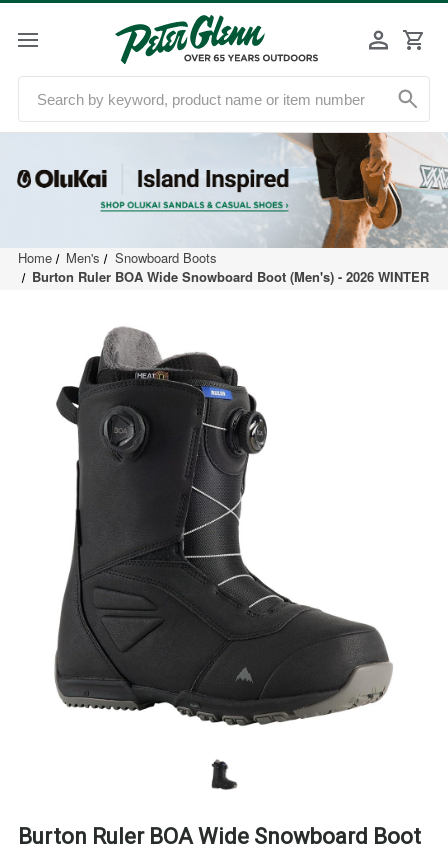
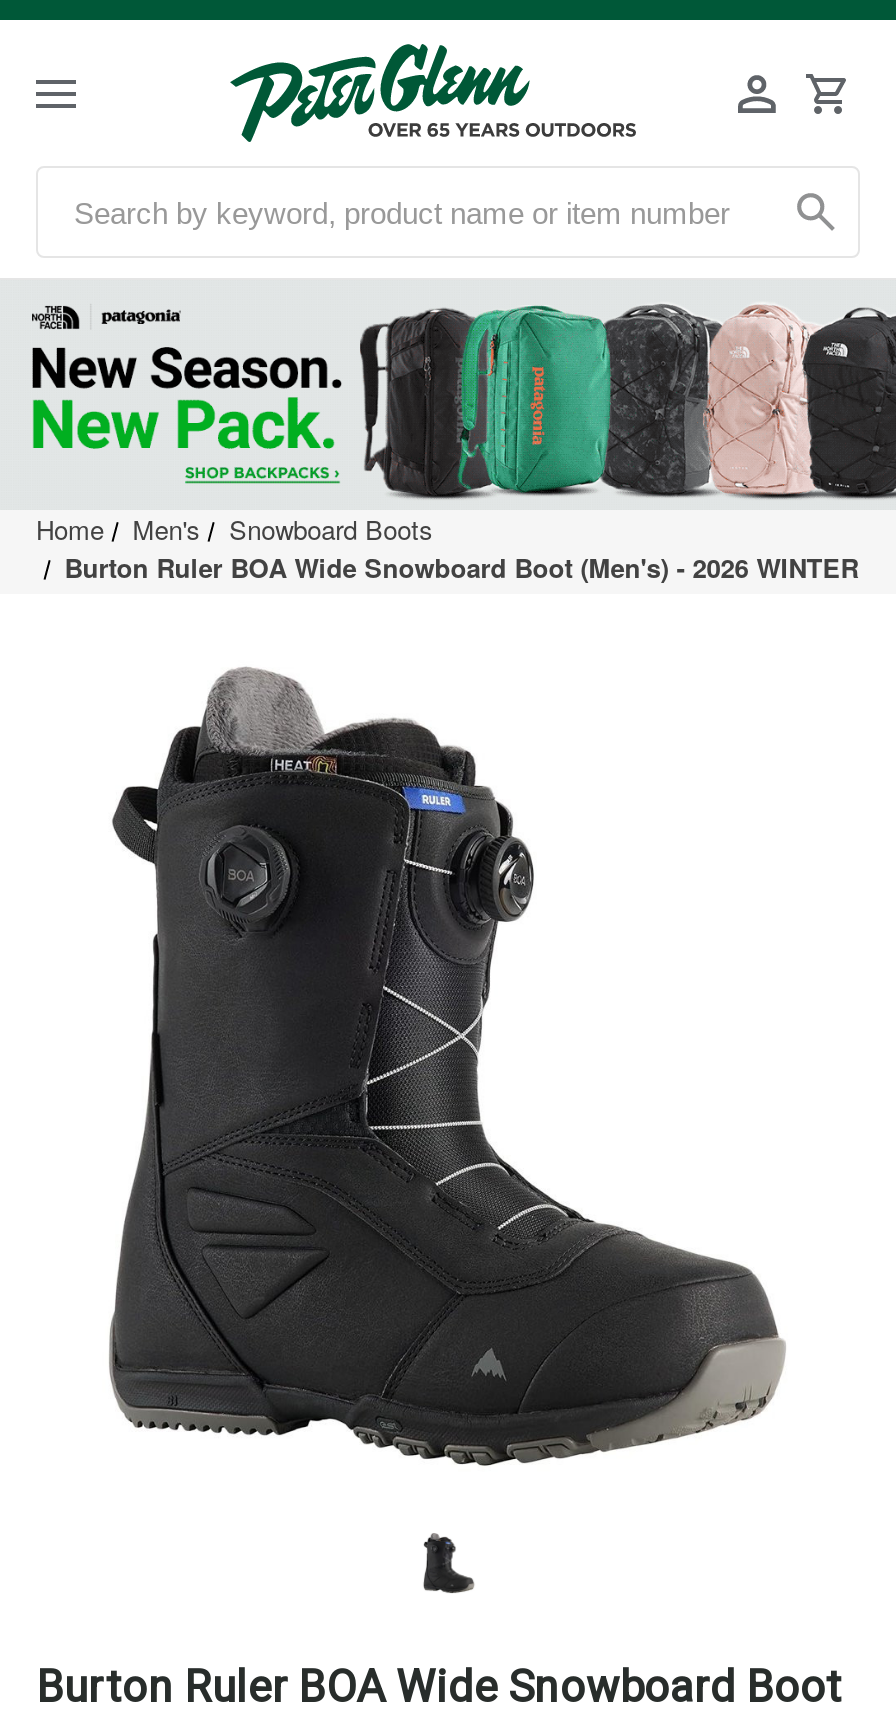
[16,132,445,249] [image] -> [30,280,890,510] [image]

